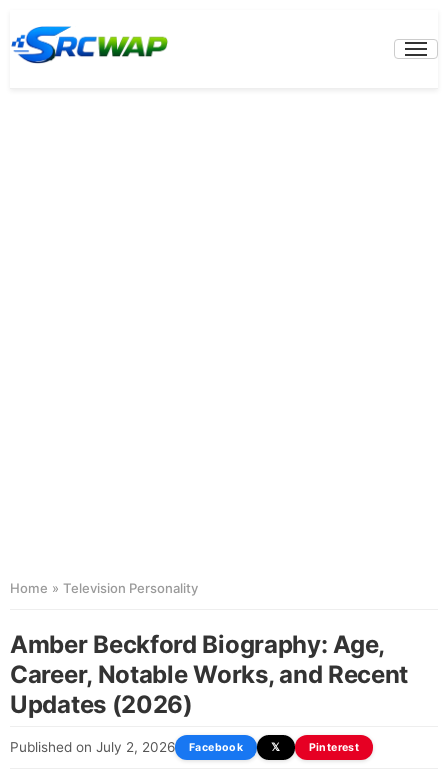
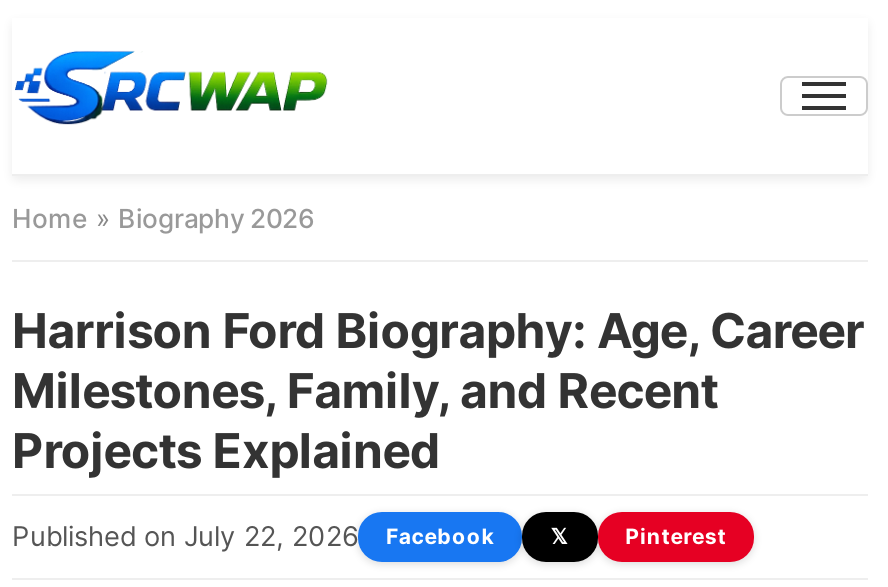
[10,580,198,596] Home» Television Personality -> [12,202,314,234] Home» Biography 2026
[10,630,408,719] Amber Beckford Biography: Age, | Career, Notable Works, and Recent | Updates (2026) -> [12,302,864,480] Harrison Ford Biography: Age, Career | Milestones, Family, and Recent | Projects Explained
[10,739,175,755] Published on July 2, 2026 -> [12,521,358,553] Published on July 22, 2026

